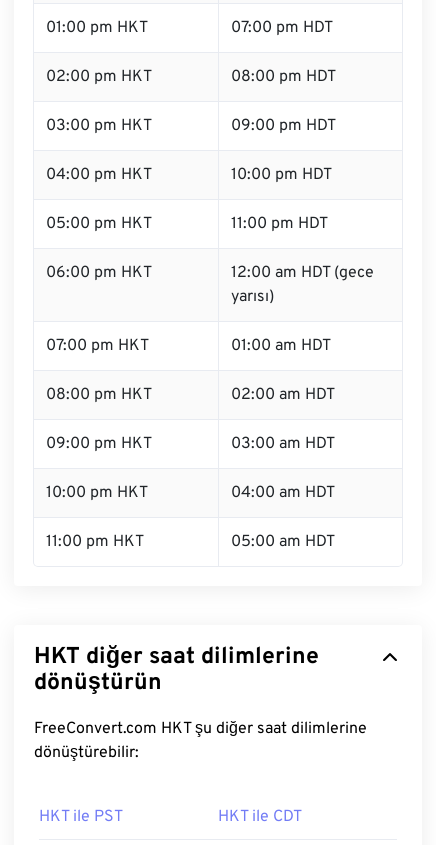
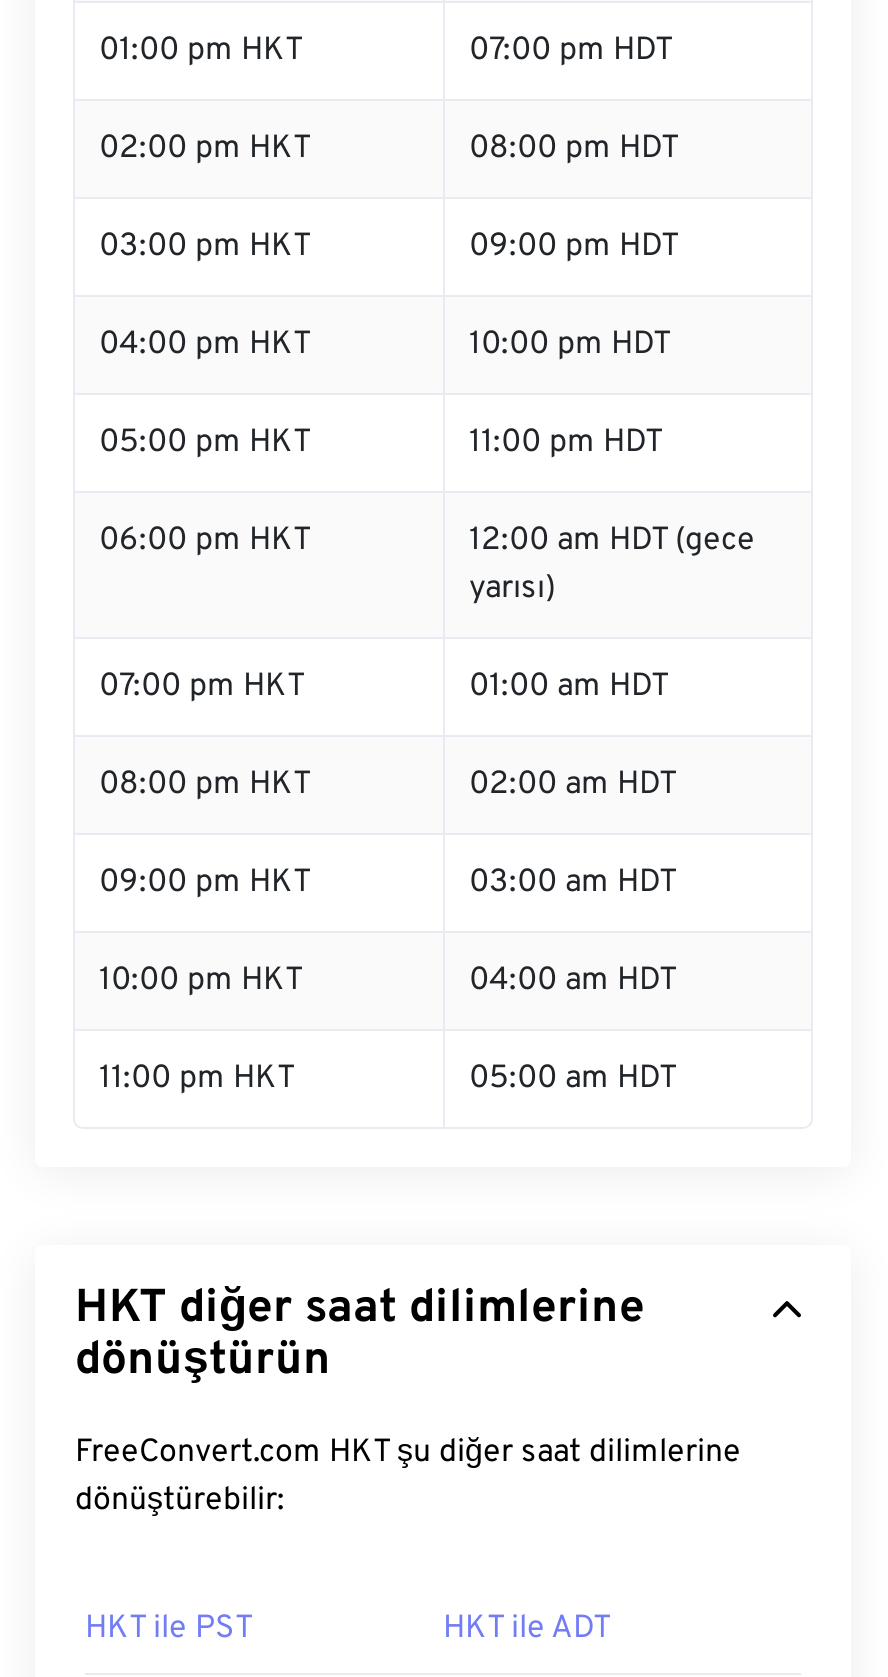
[218,807,302,827] HKT ile CDT -> [443,1609,611,1649] HKT ile ADT

